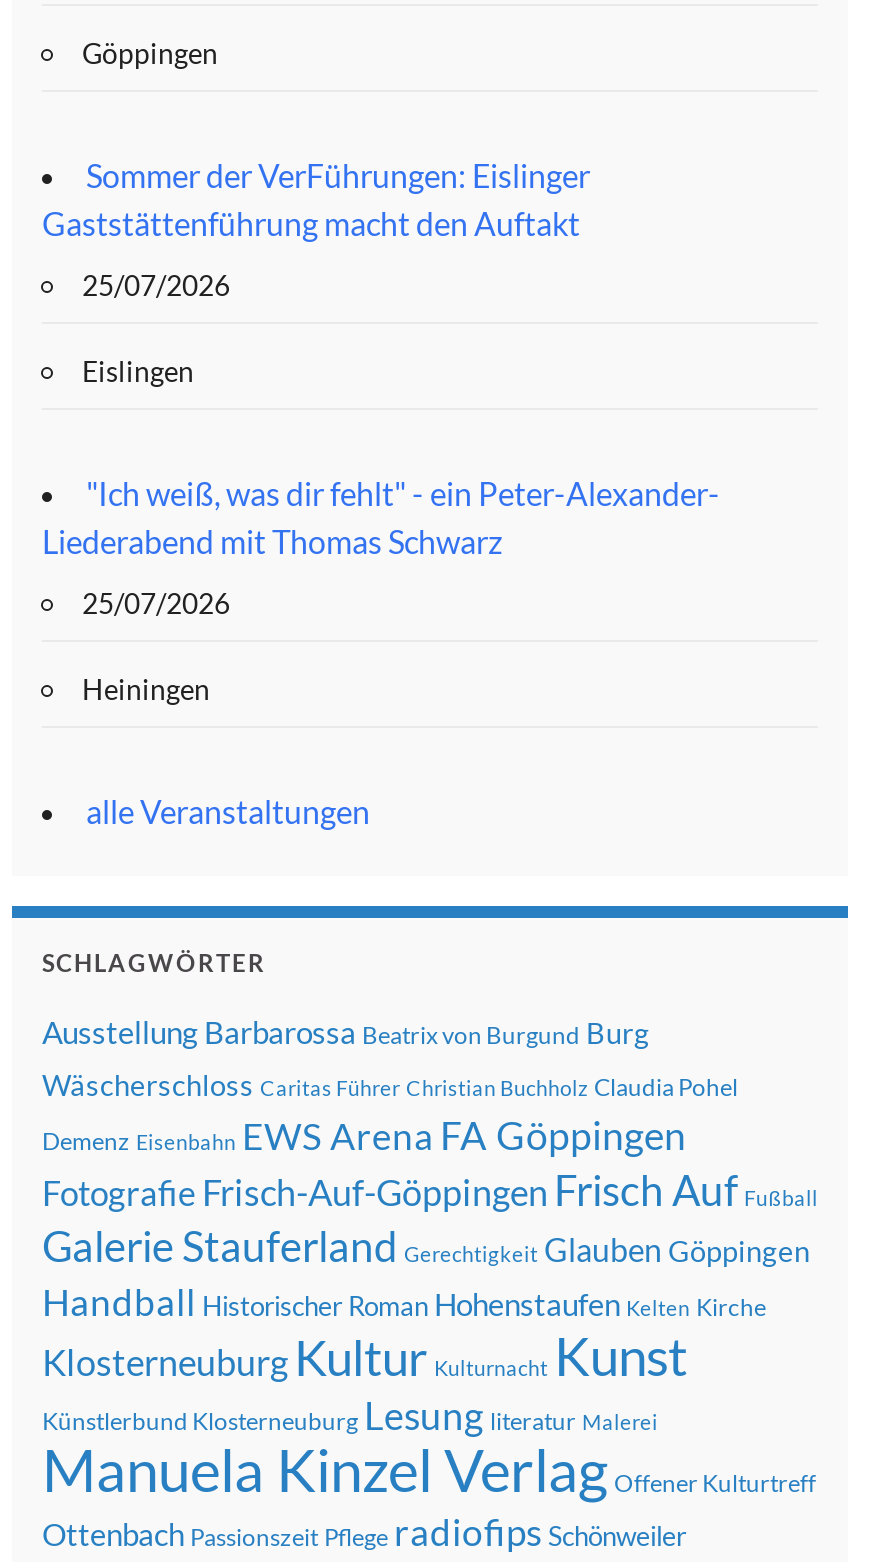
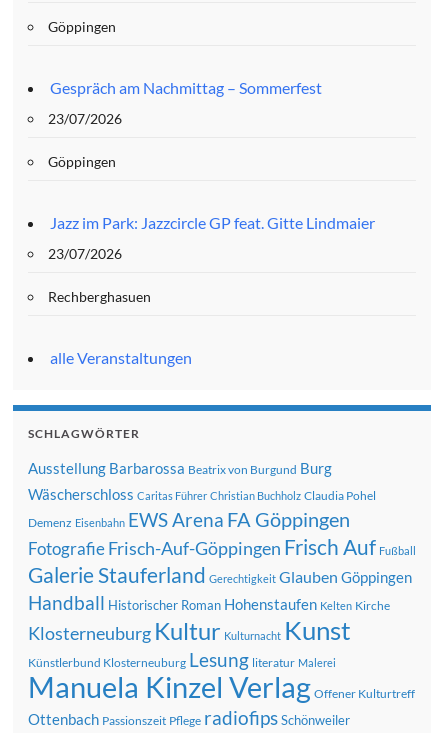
[42,156,590,242] Sommer der VerFührungen: Eislinger | Gaststättenführung macht den Auftakt -> [50,78,322,97] Gespräch am Nachmittag – Sommerfest
[82,268,230,302] 25/07/2026 -> [48,110,122,127] 23/07/2026
[82,354,194,388] Eislingen -> [48,153,116,170] Göppingen
[42,474,720,560] "Ich weiß, was dir fehlt" - ein Peter-Alexander- | Liederabend mit Thomas Schwarz -> [50,213,375,232] Jazz im Park: Jazzcircle GP feat. Gitte Lindmaier
[82,586,230,620] 25/07/2026 -> [48,245,122,262] 23/07/2026
[82,672,210,706] Heiningen -> [48,288,151,305] Rechberghasuen

